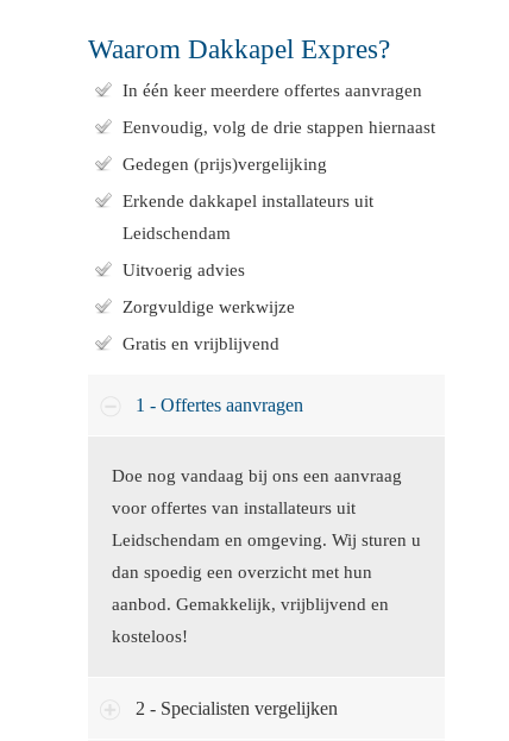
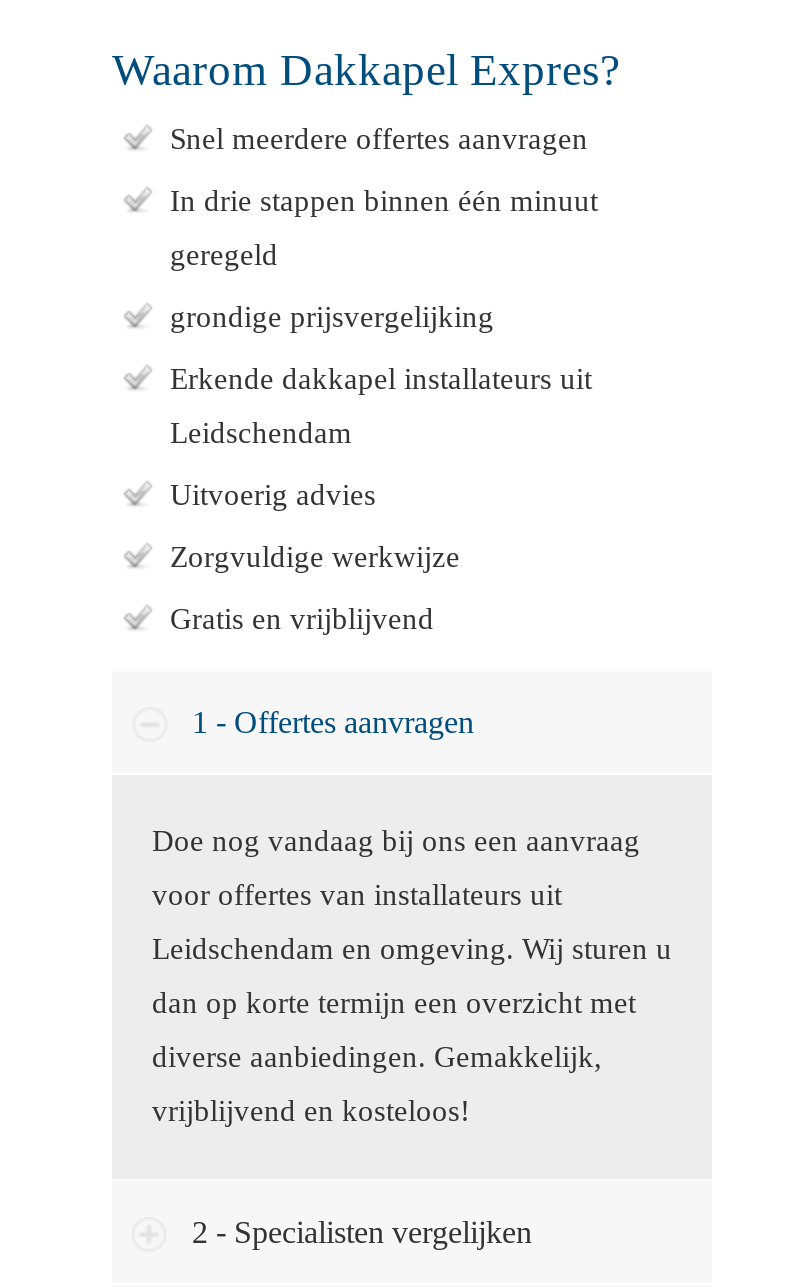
[122,81,435,174] In één keer meerdere offertes aanvragen | Eenvoudig, volg de drie stappen hiernaast | Gedegen (prijs)vergelijking -> [170,124,598,334] Snel meerdere offertes aanvragen | In drie stappen binnen één minuut | geregeld | grondige prijsvergelijking
[112,563,372,582] dan spoedig een overzicht met hun -> [152,988,636,1020] dan op korte termijn een overzicht met
[112,595,389,614] aanbod. Gemakkelijk, vrijblijvend en -> [152,1042,602,1074] diverse aanbiedingen. Gemakkelijk,
[112,627,188,646] kosteloos! -> [152,1096,470,1128] vrijblijvend en kosteloos!

